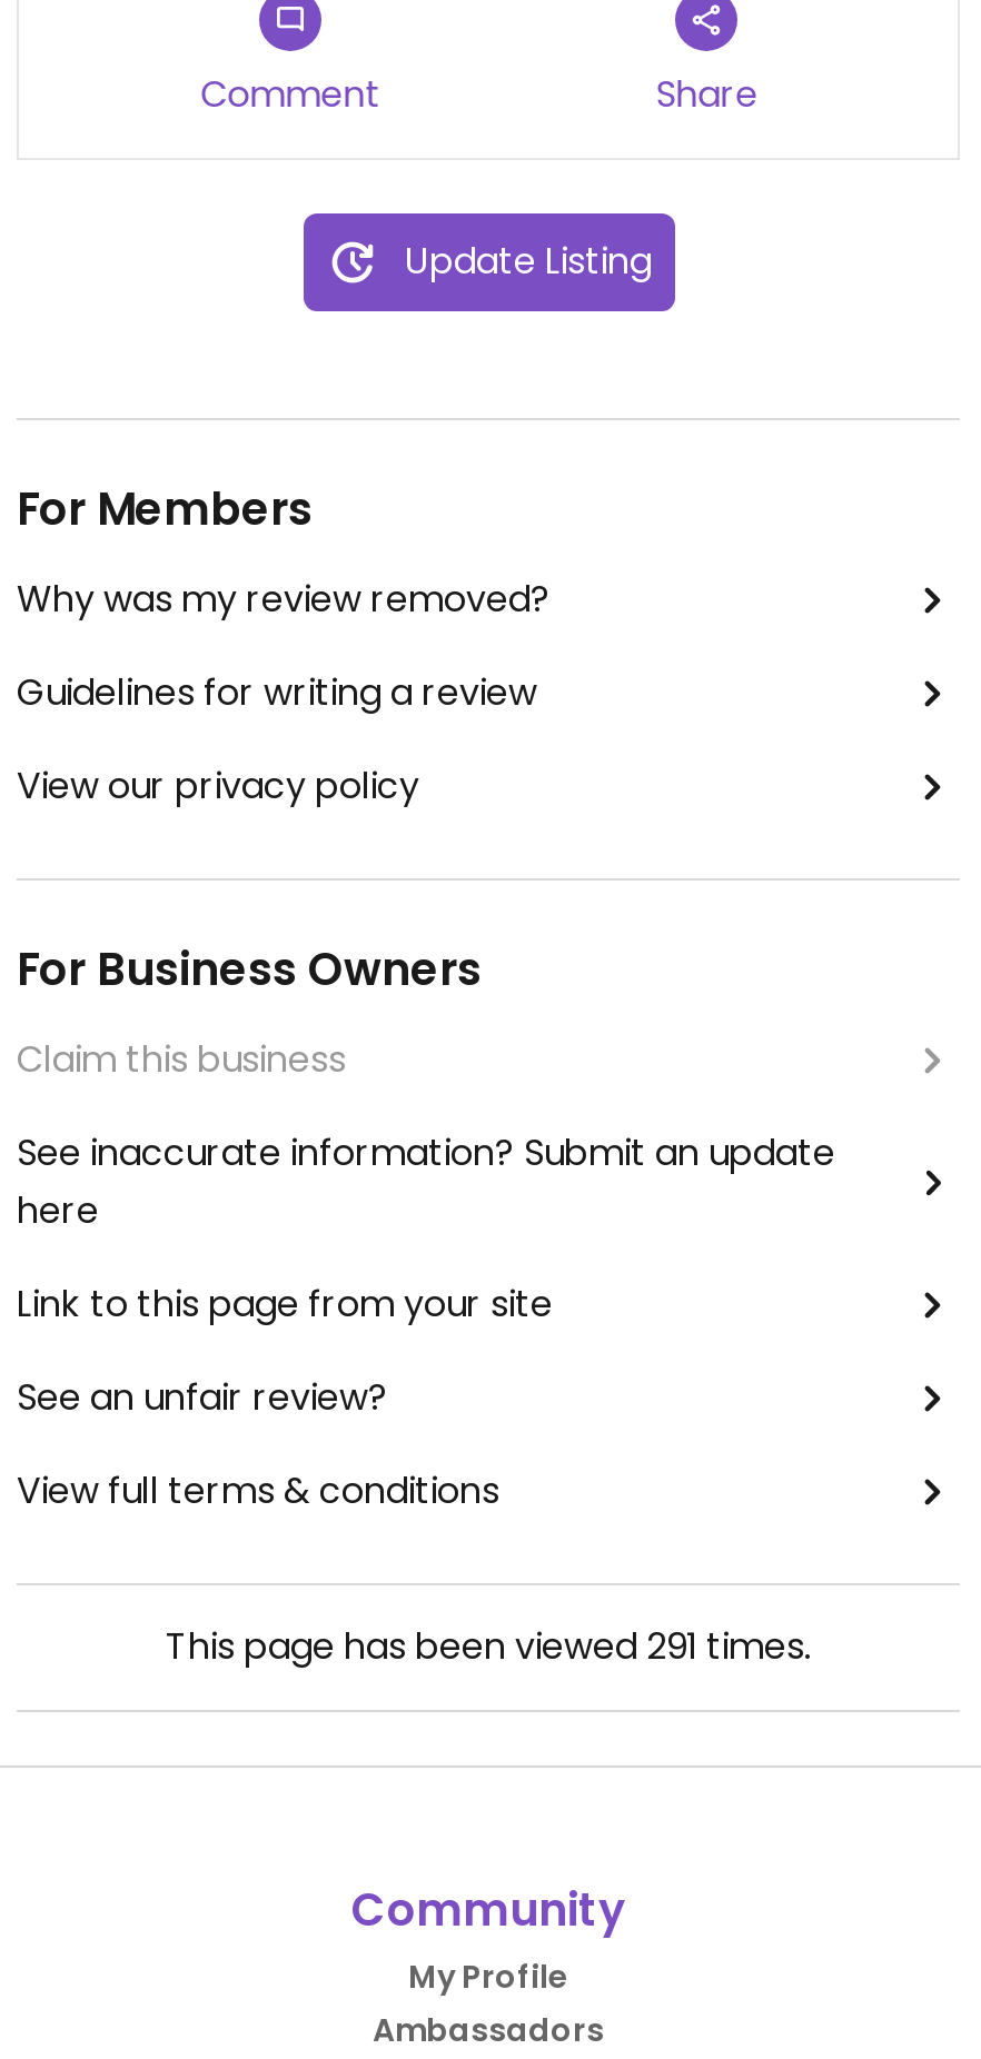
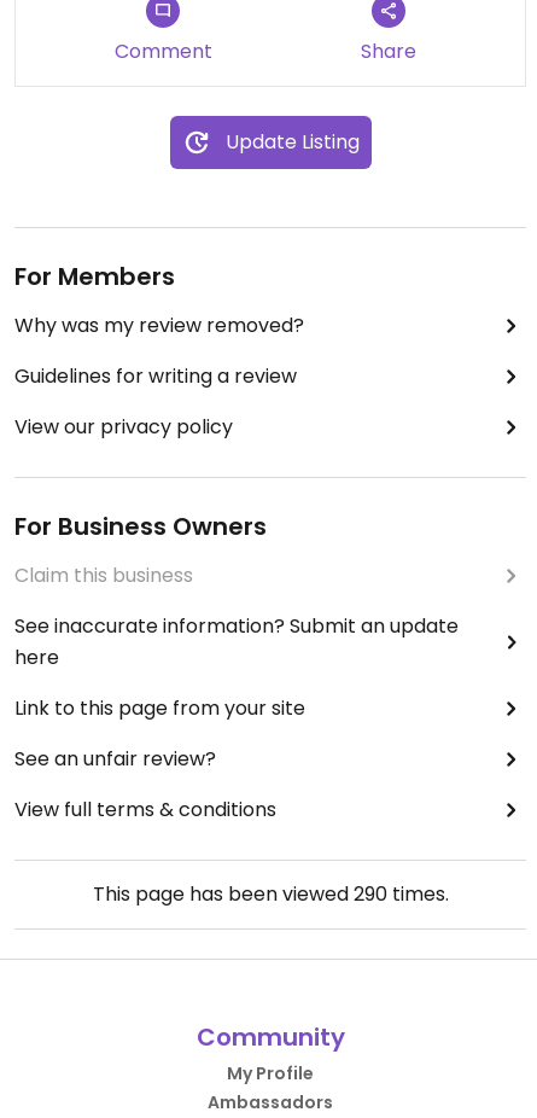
[166,1621,811,1673] This page has been viewed 291 times. -> [92,880,448,908] This page has been viewed 290 times.

